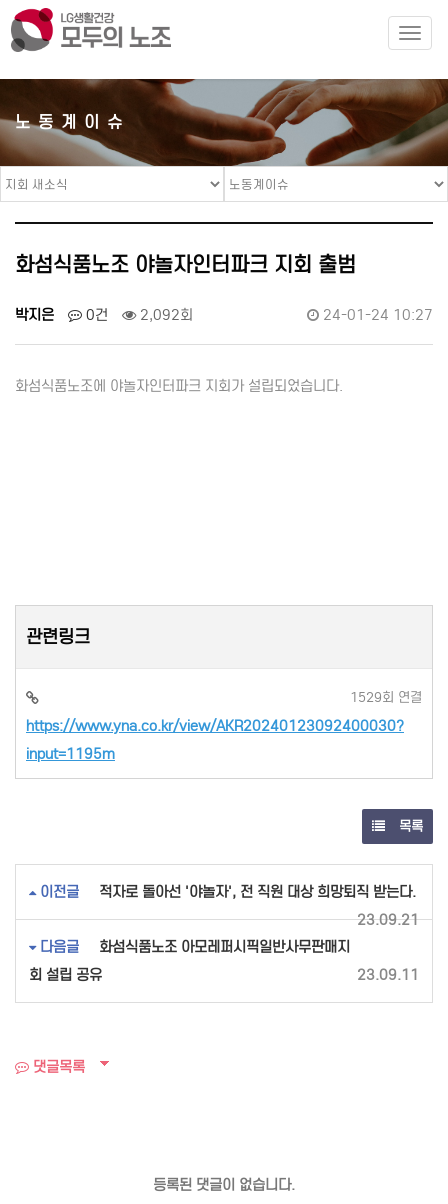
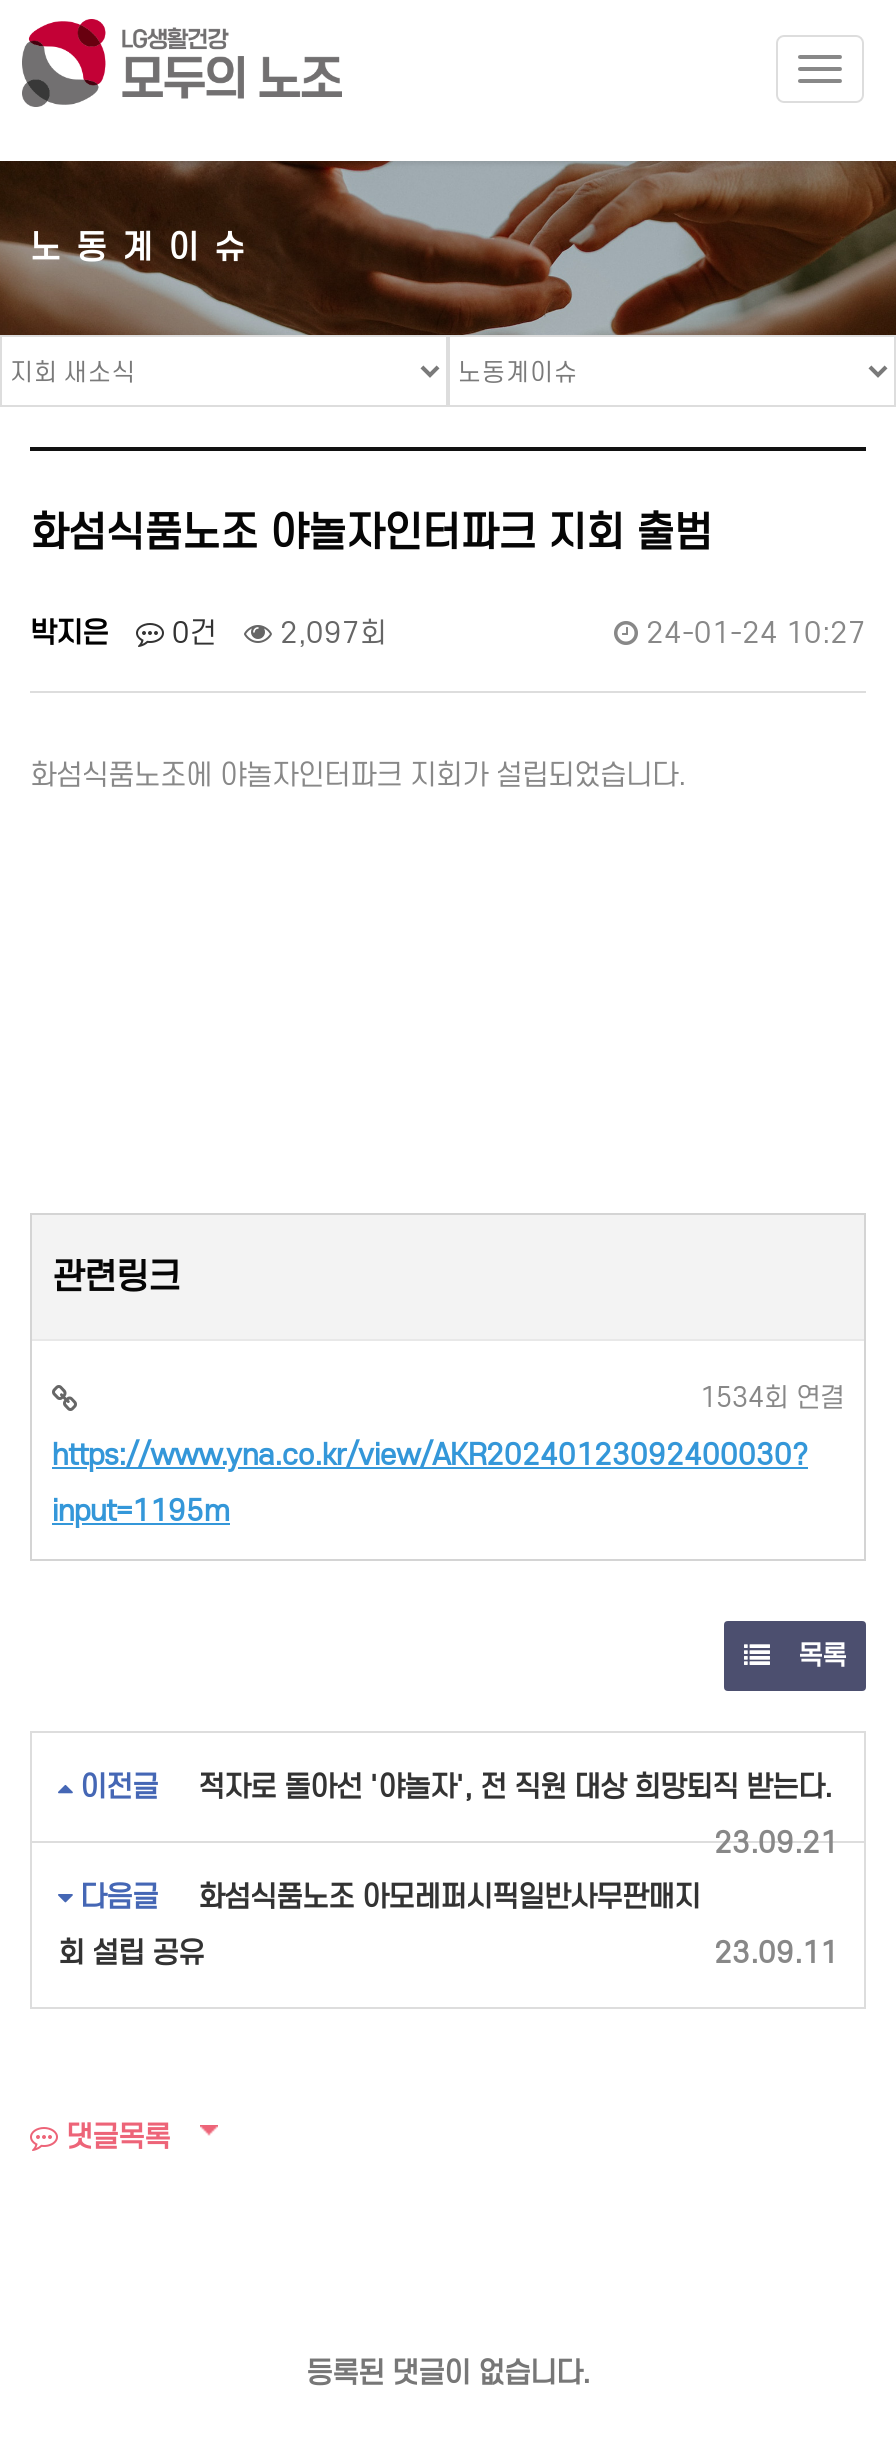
[15,306,193,324] 박지은 0건 2,092회 -> [30,615,386,651] 박지은 0건 2,097회
[350,689,422,706] 1529회 연결 -> [700,1381,844,1415] 1534회 연결

